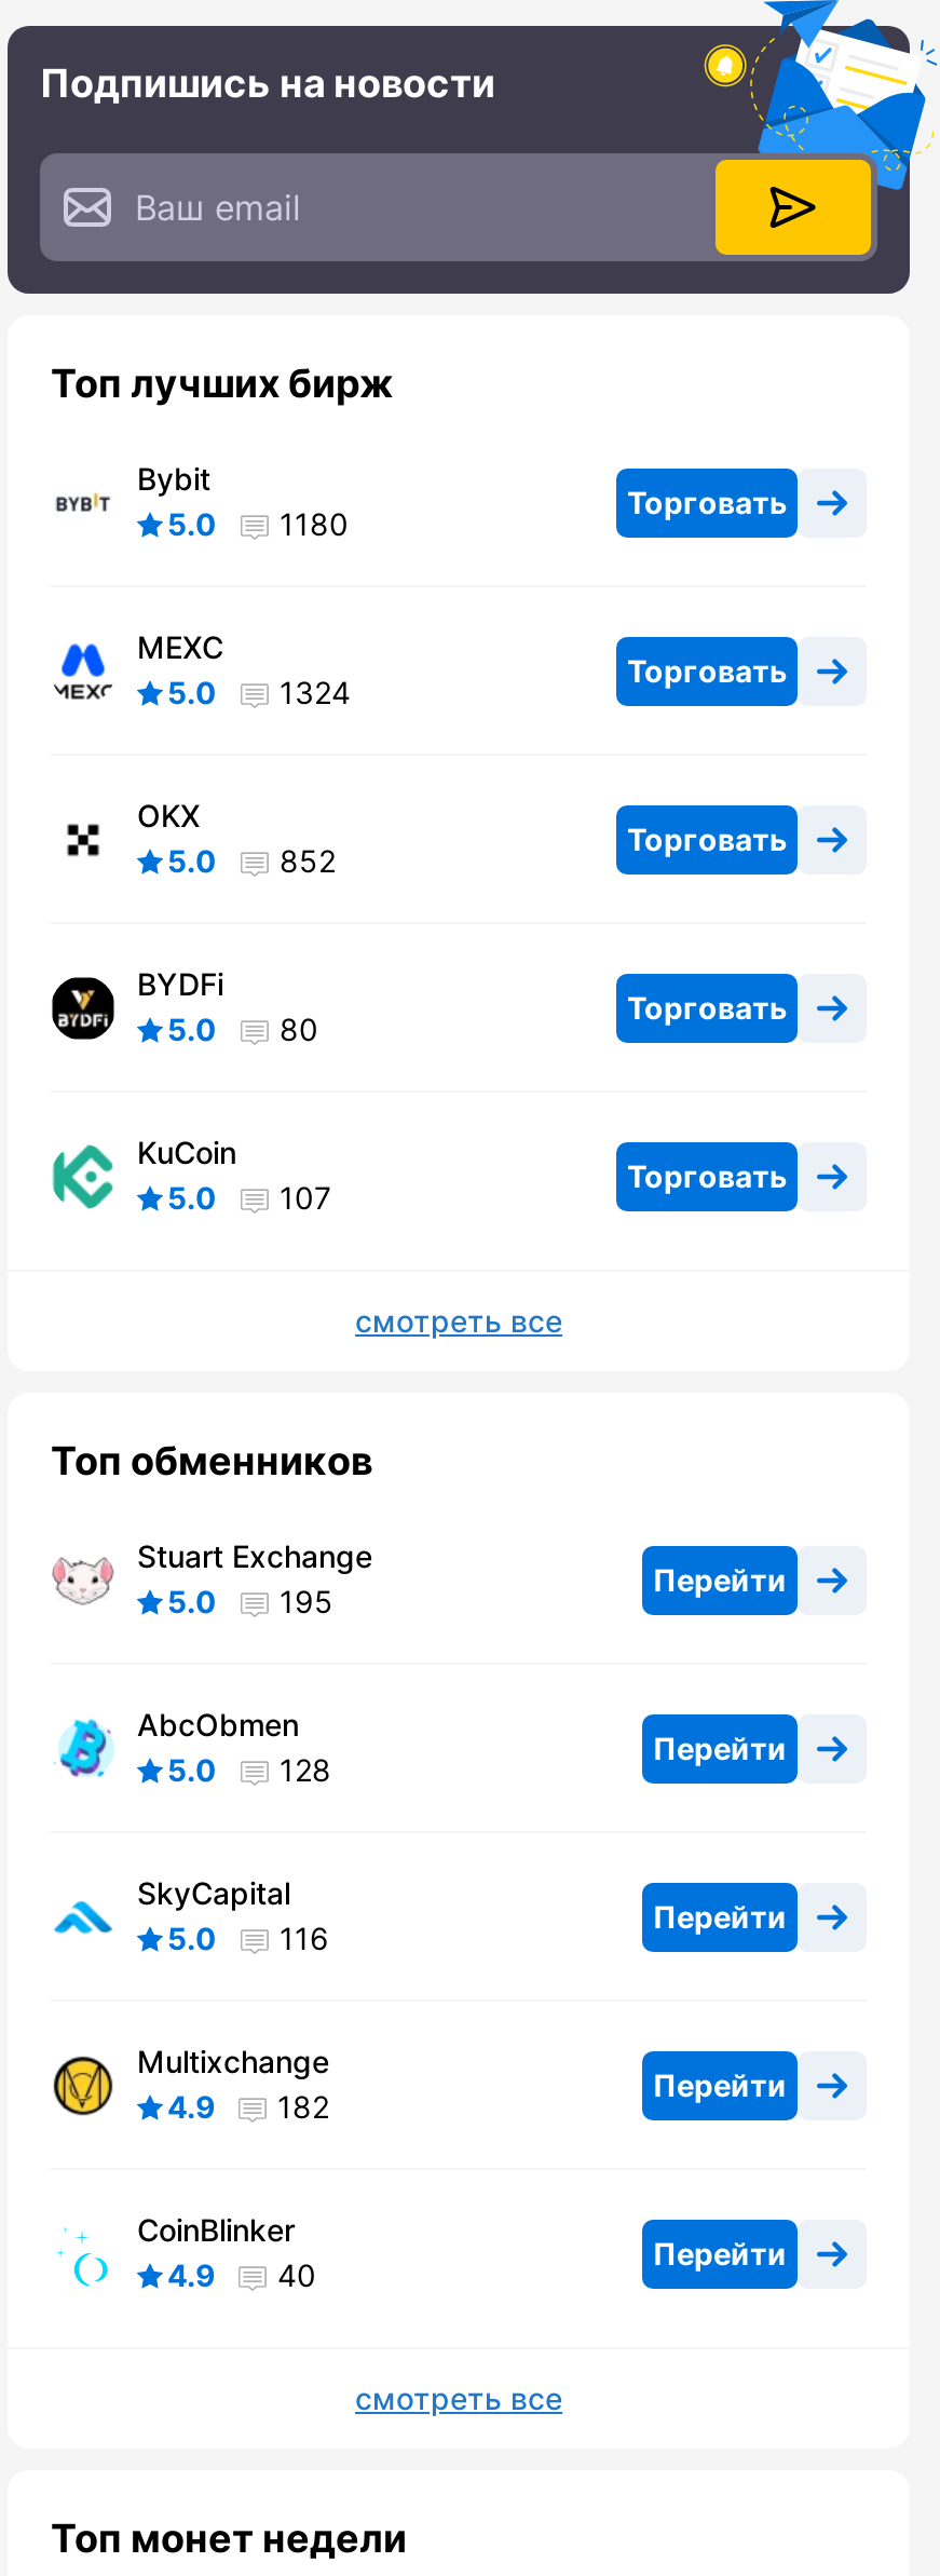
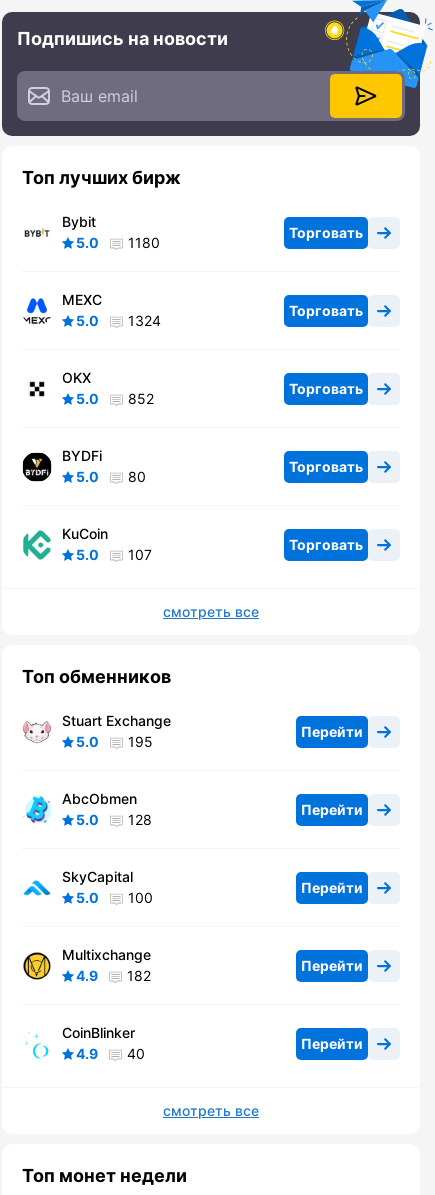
[167,1920,329,1957] 5.0 116 -> [76,889,153,906] 5.0 100

